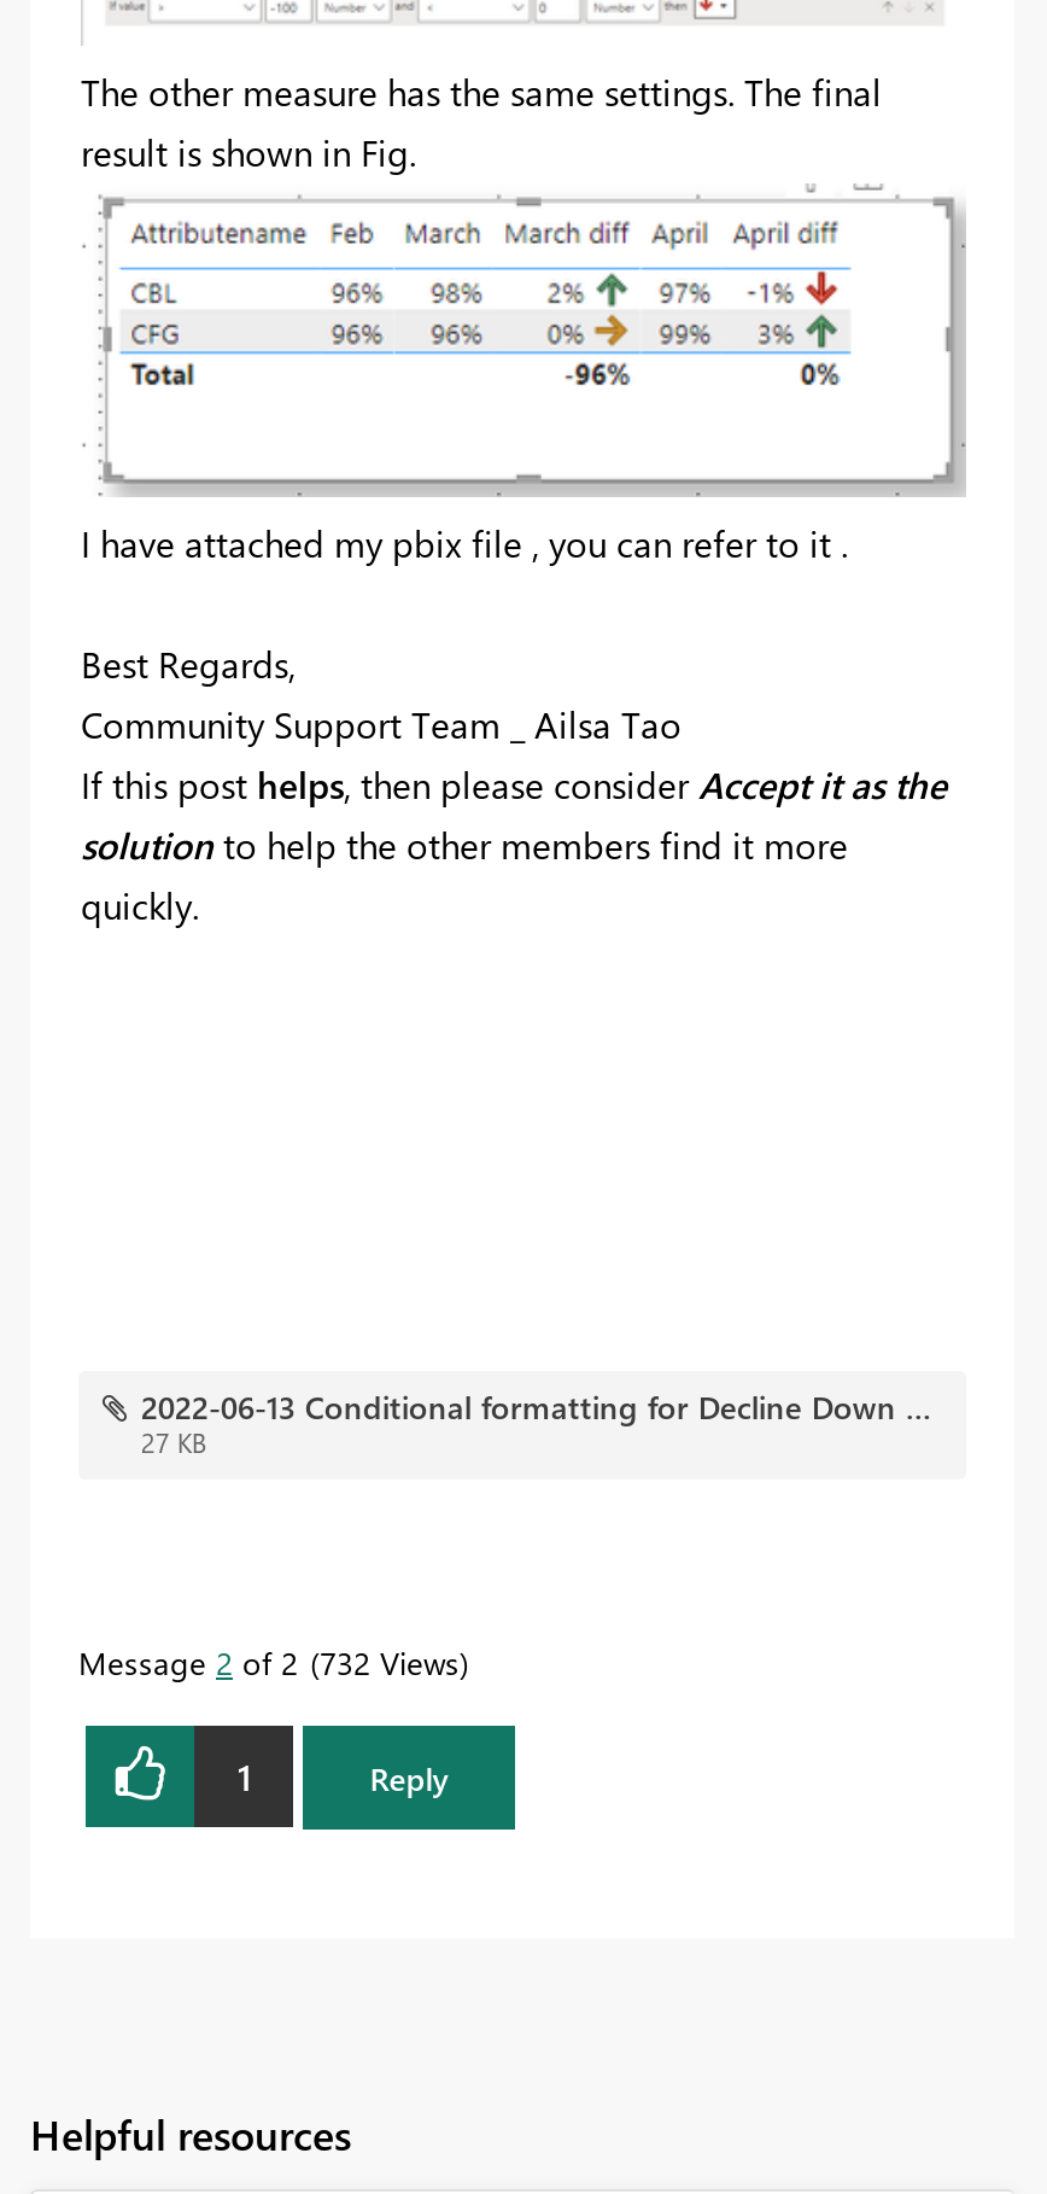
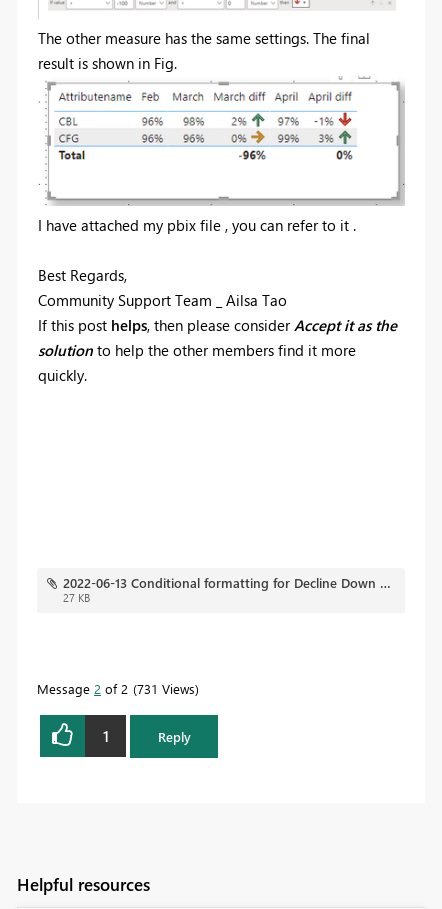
[78,1642,460,1683] Message 2 of 2 732 Views -> [37,680,195,697] Message 2 of 2 731 Views

